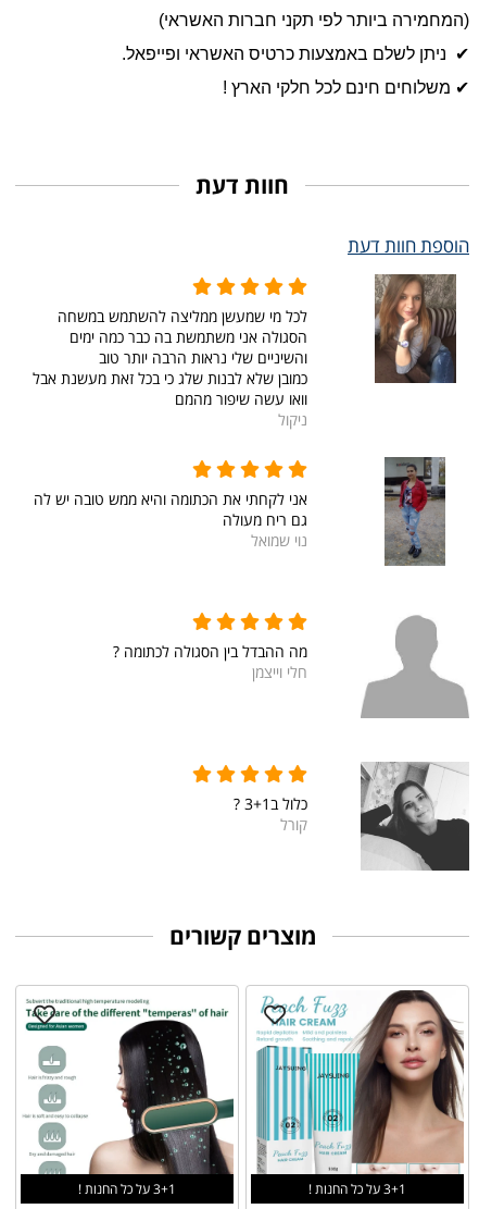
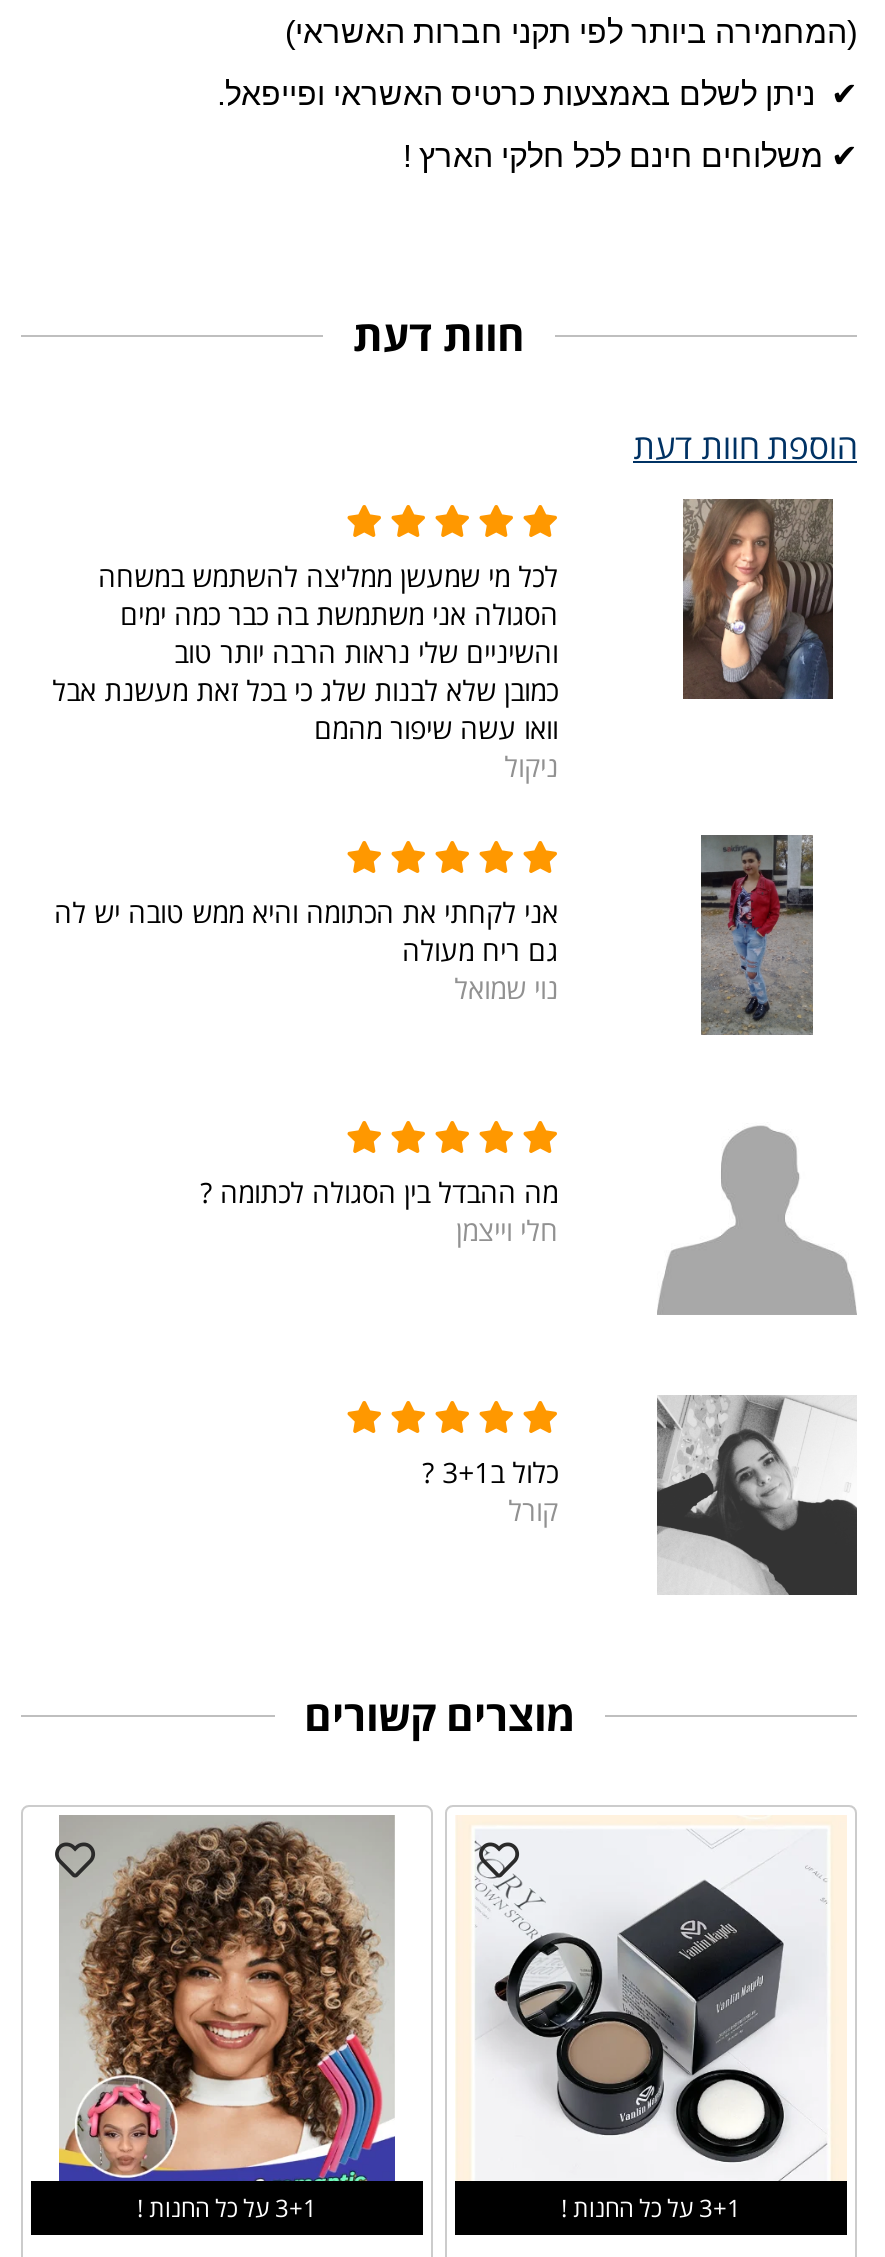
[23,991,235,1175] [image] -> [43,1815,421,2183] [image]
[254,989,465,1174] [image] -> [459,1841,847,2181] [image]

